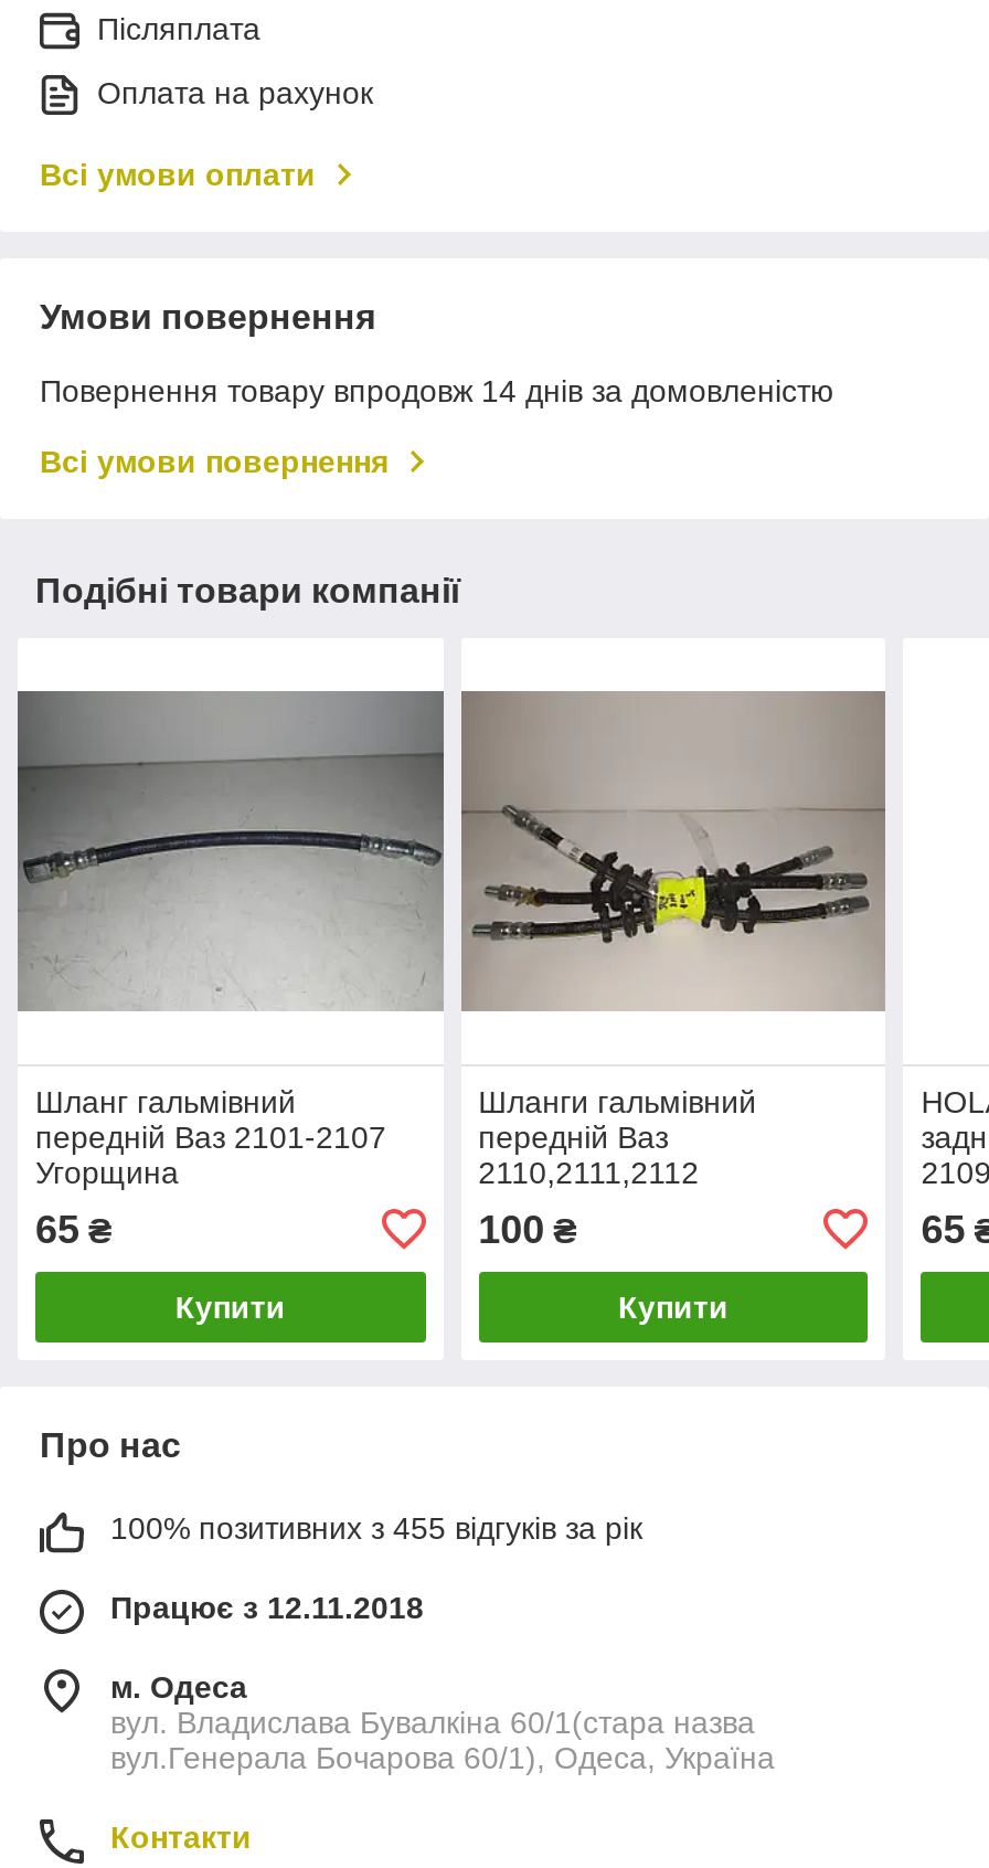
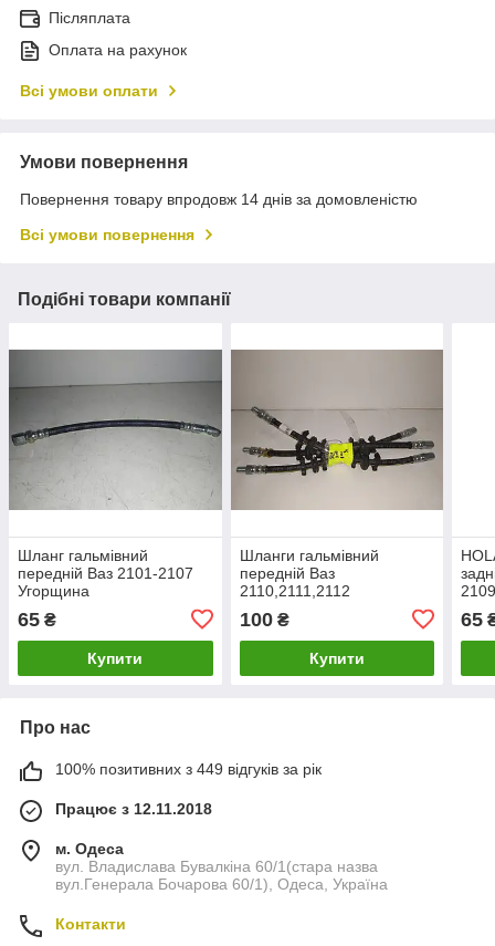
[110,1510,642,1545] 100% позитивних з 455 відгуків за рік -> [55,760,322,778] 100% позитивних з 449 відгуків за рік

